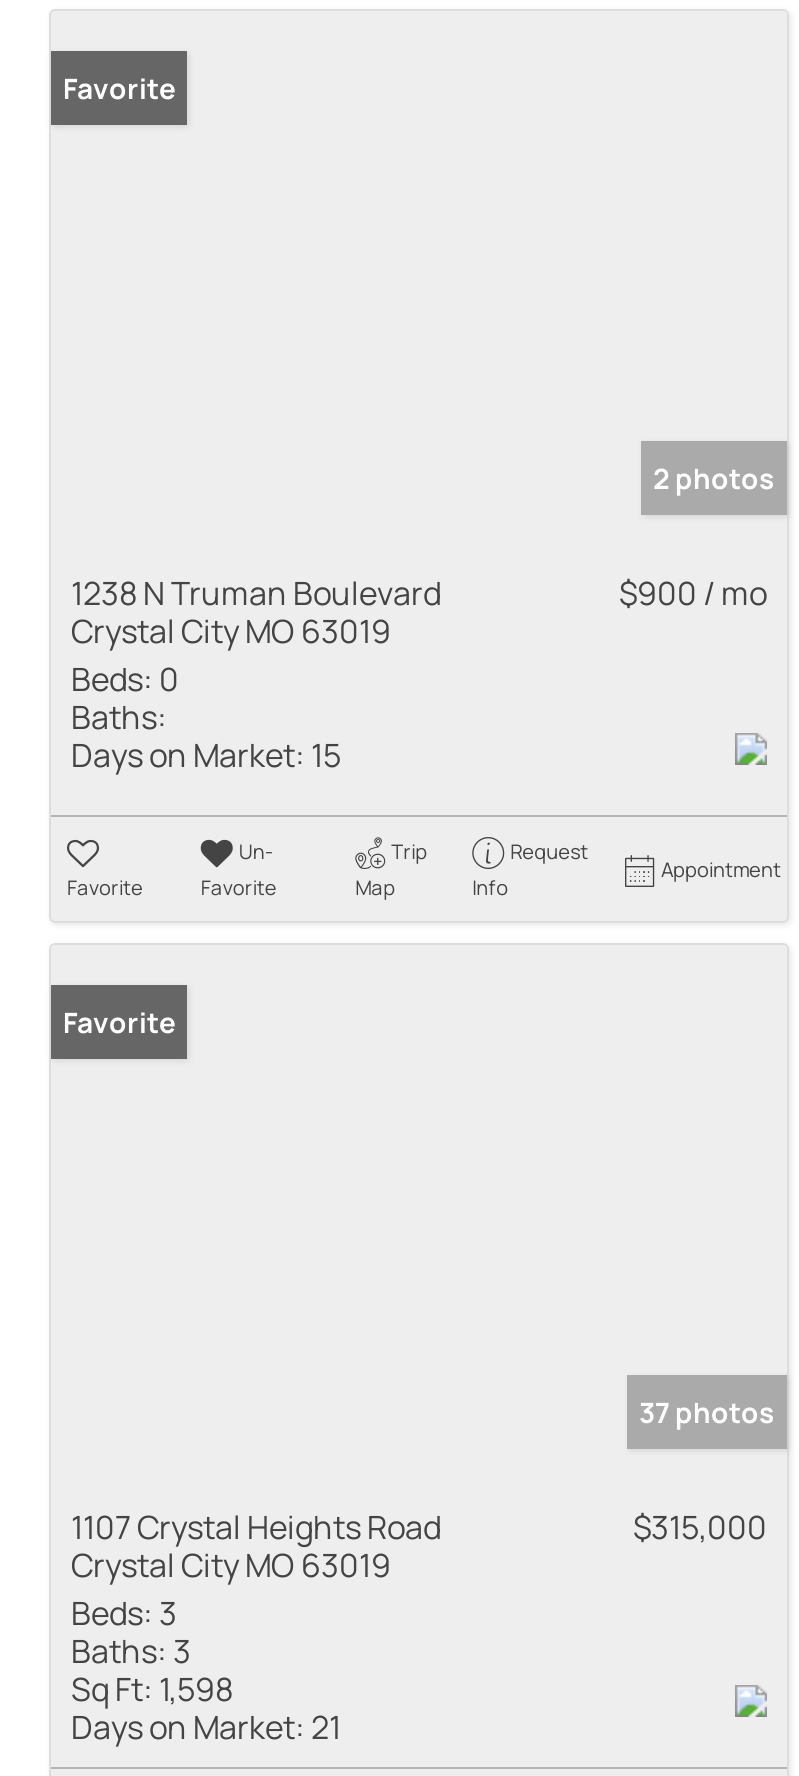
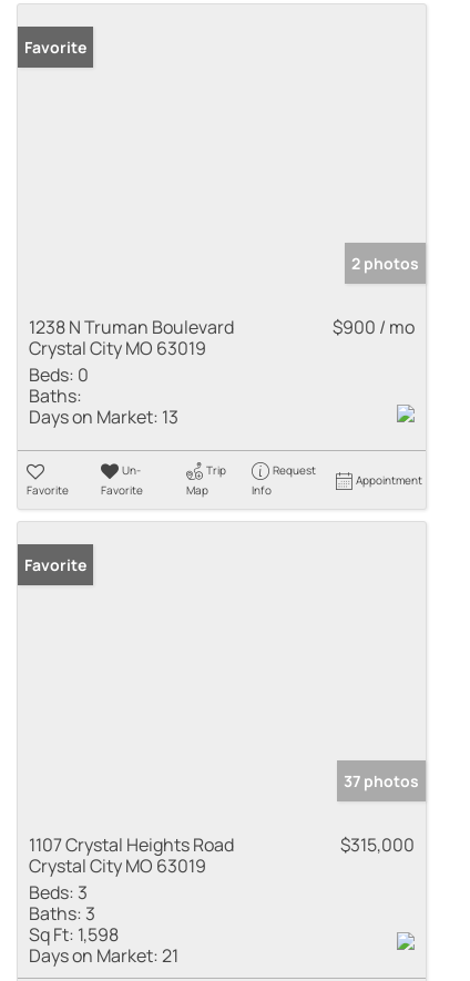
[71,733,341,777] Days on Market: 15 -> [29,404,178,429] Days on Market: 13

